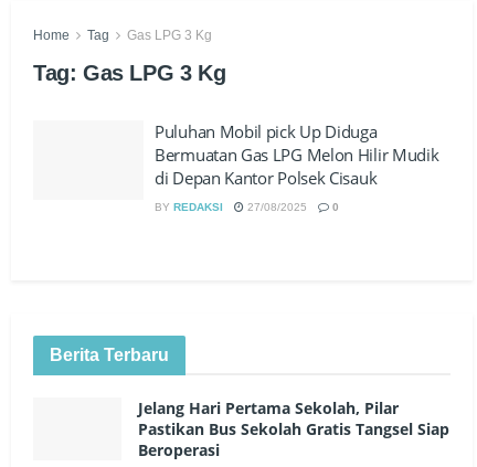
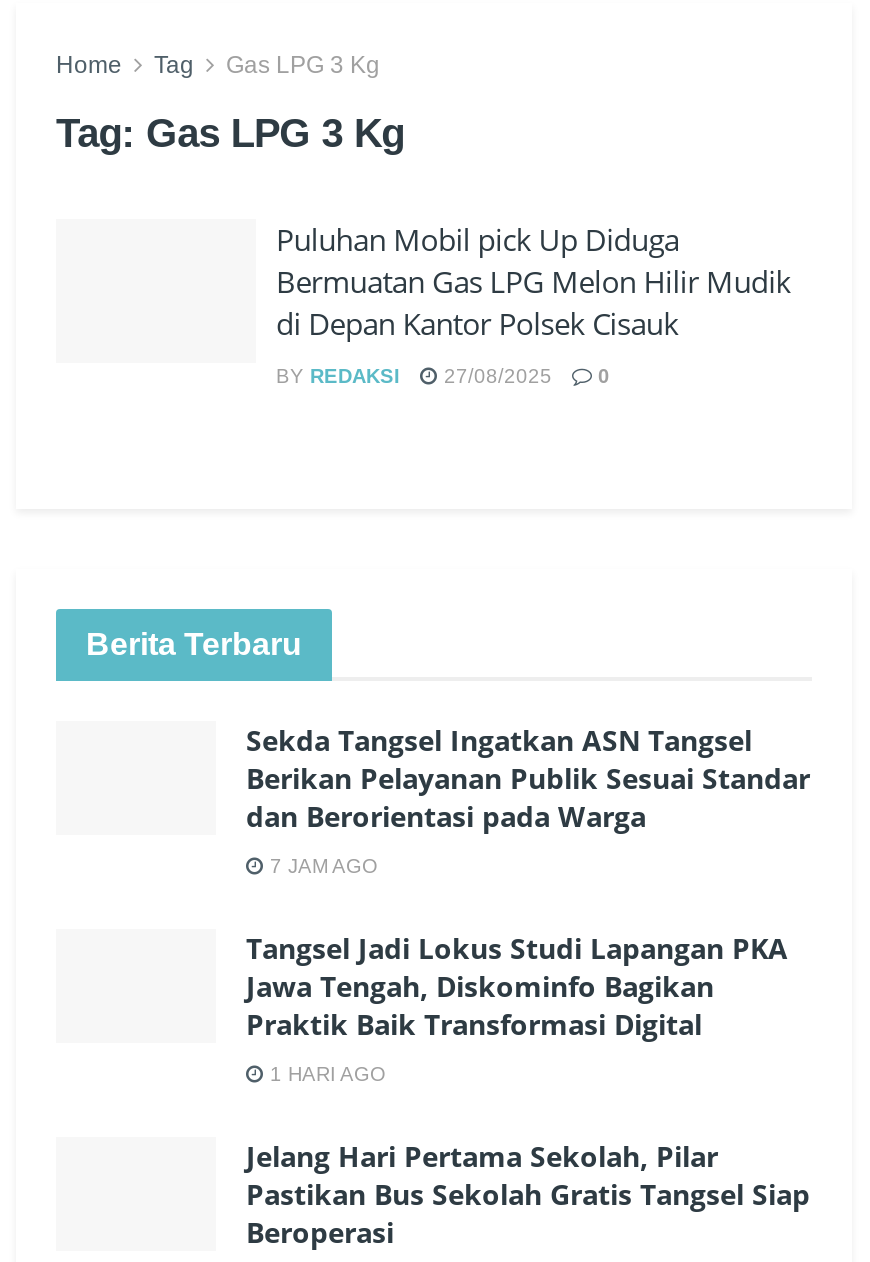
none -> [246,721,810,1085] Sekda Tangsel Ingatkan ASN Tangsel | Berikan Pelayanan Publik Sesuai Standar | dan Berorientasi pada Warga | 7 JAM AGO | Tangsel Jadi Lokus Studi Lapangan PKA | Jawa Tengah, Diskominfo Bagikan | Praktik Baik Transformasi Digital | 1 HARI AGO

